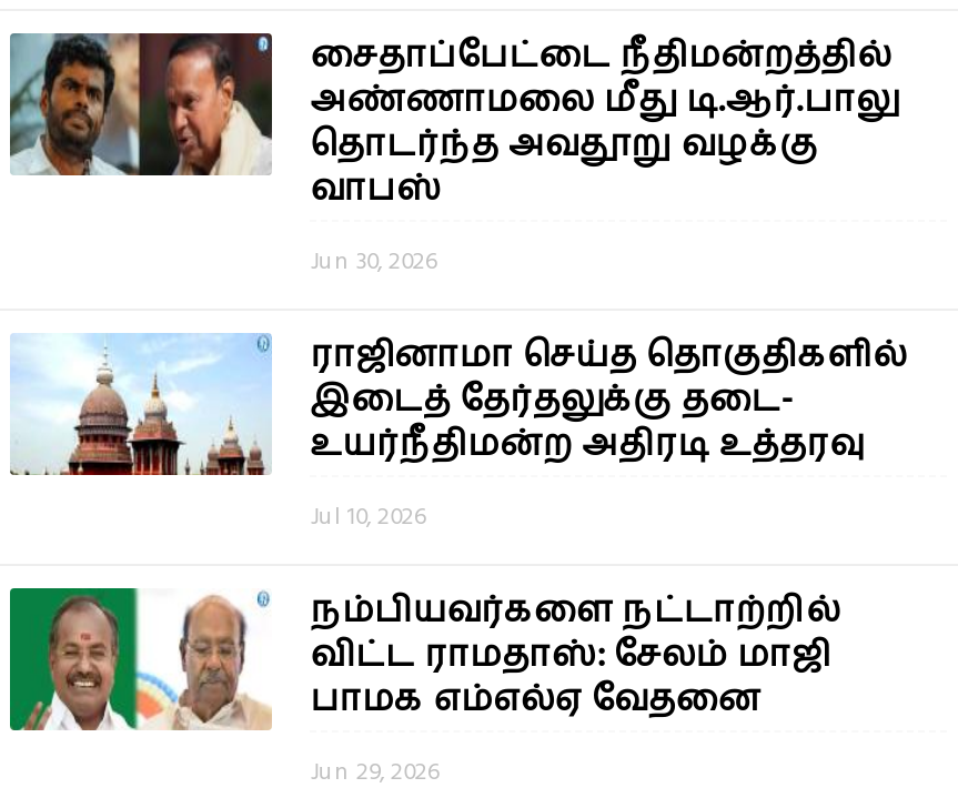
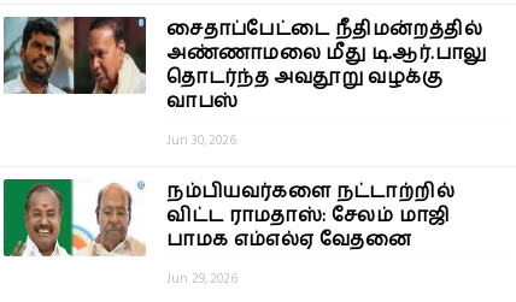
[10,331,907,533] [image] | ராஜினாமா செய்த தொகுதிகளில் | இடைத் தேர்தலுக்கு தடை- | உயர்நீதிமன்ற அதிரடி உத்தரவு | Jul 10, 2026 -> none

